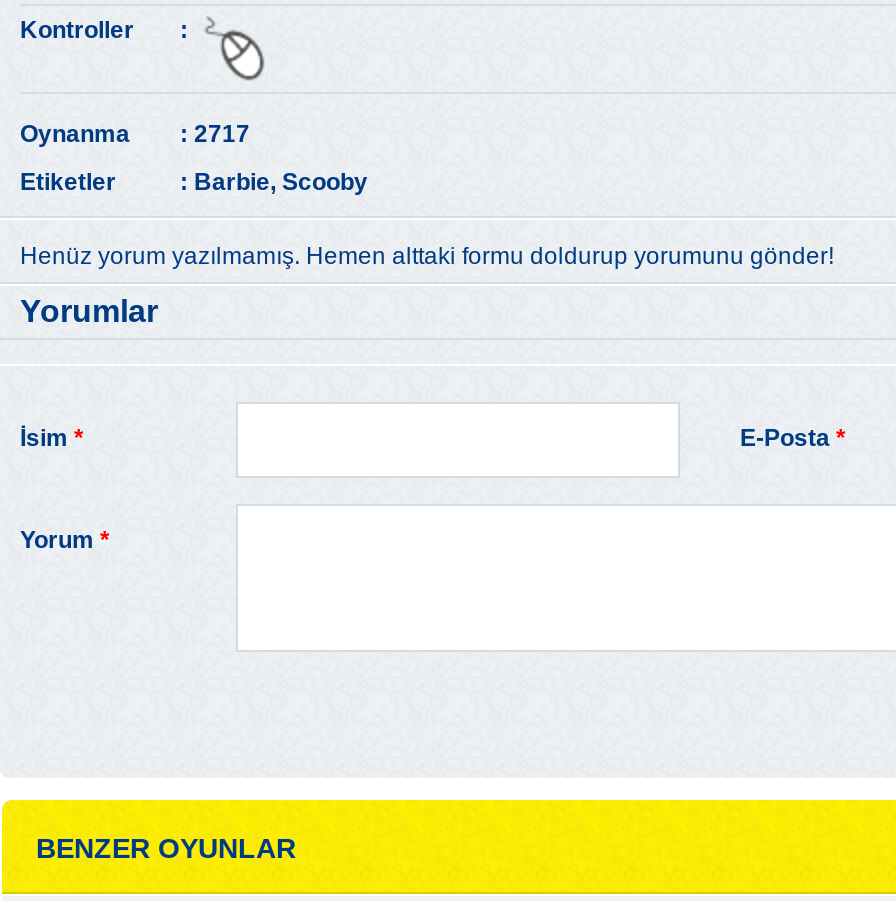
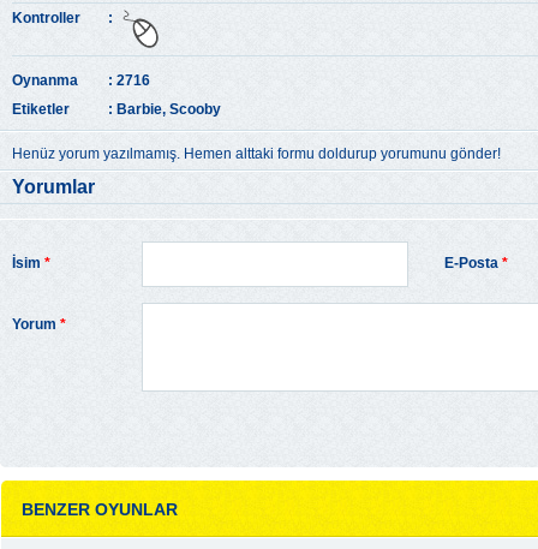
[20,120,250,148] Oynanma : 2717 -> [12,72,150,89] Oynanma : 2716

